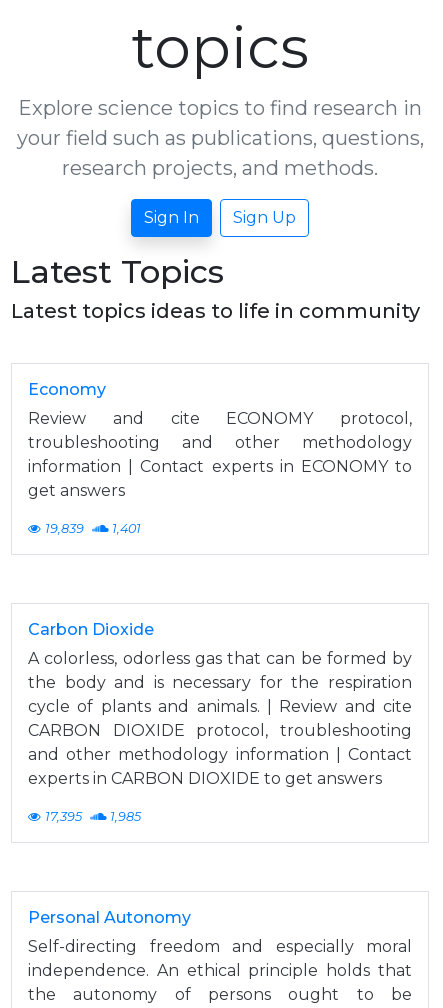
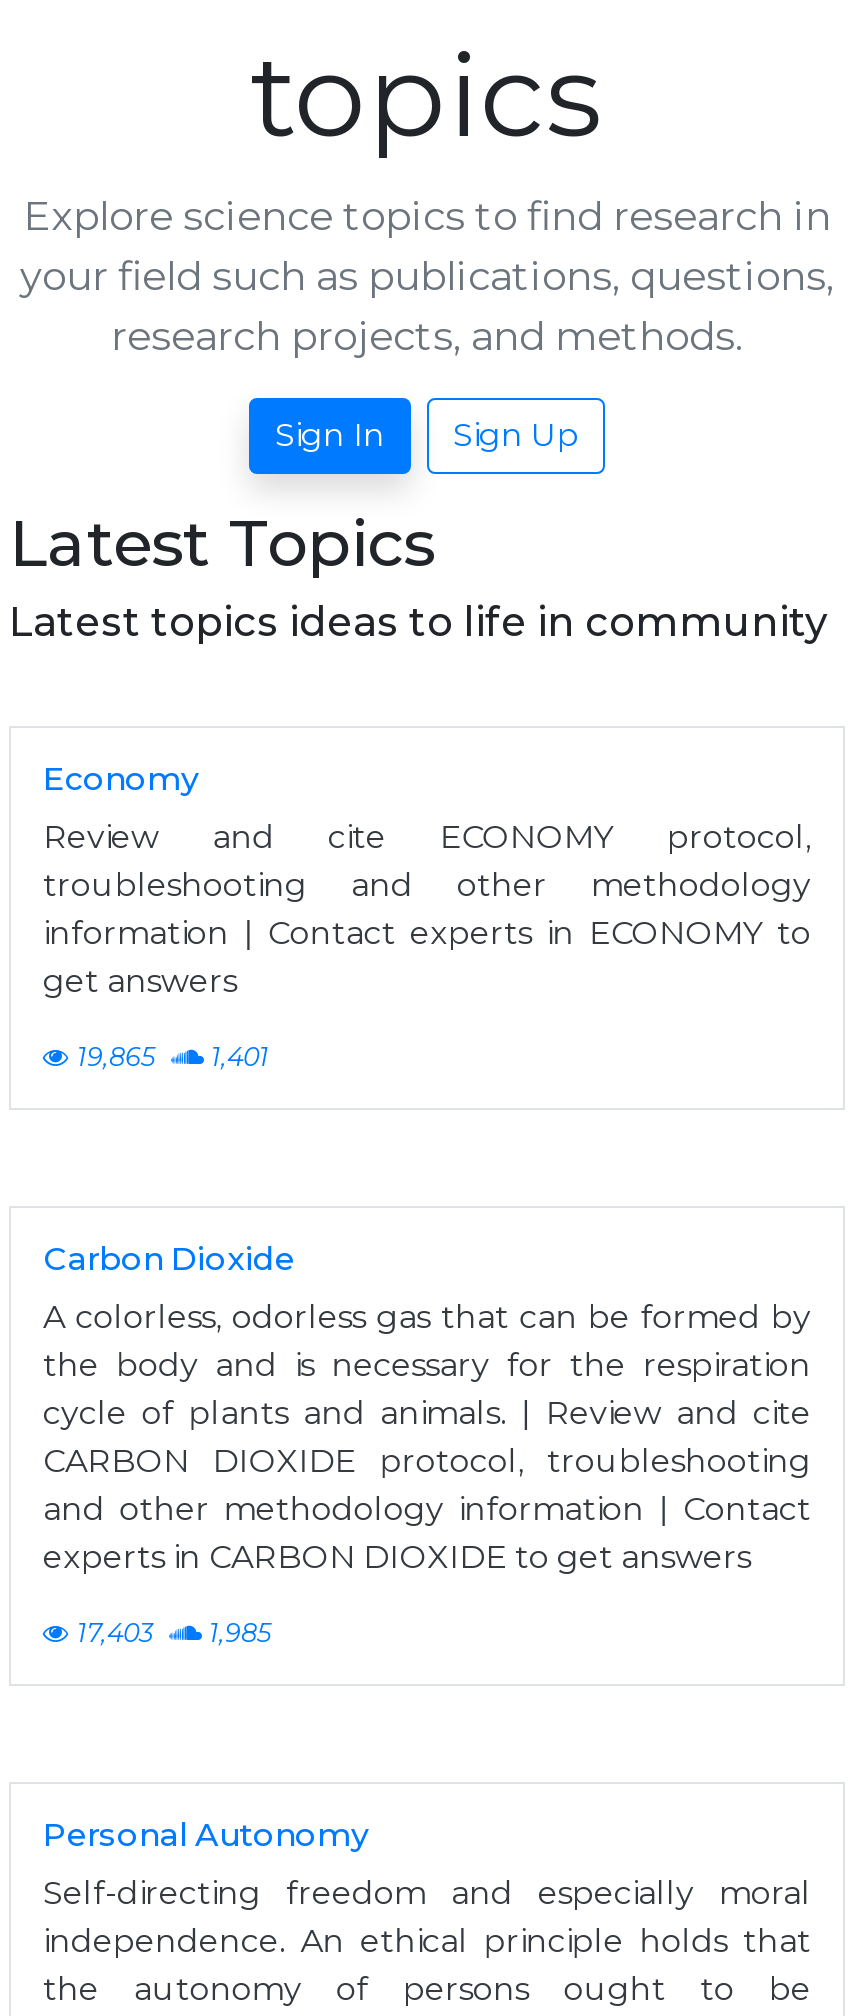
[45,521,141,536] 19,839 1,401 -> [77,1041,269,1071] 19,865 1,401
[45,809,141,824] 17,395 1,985 -> [77,1617,271,1647] 17,403 1,985

